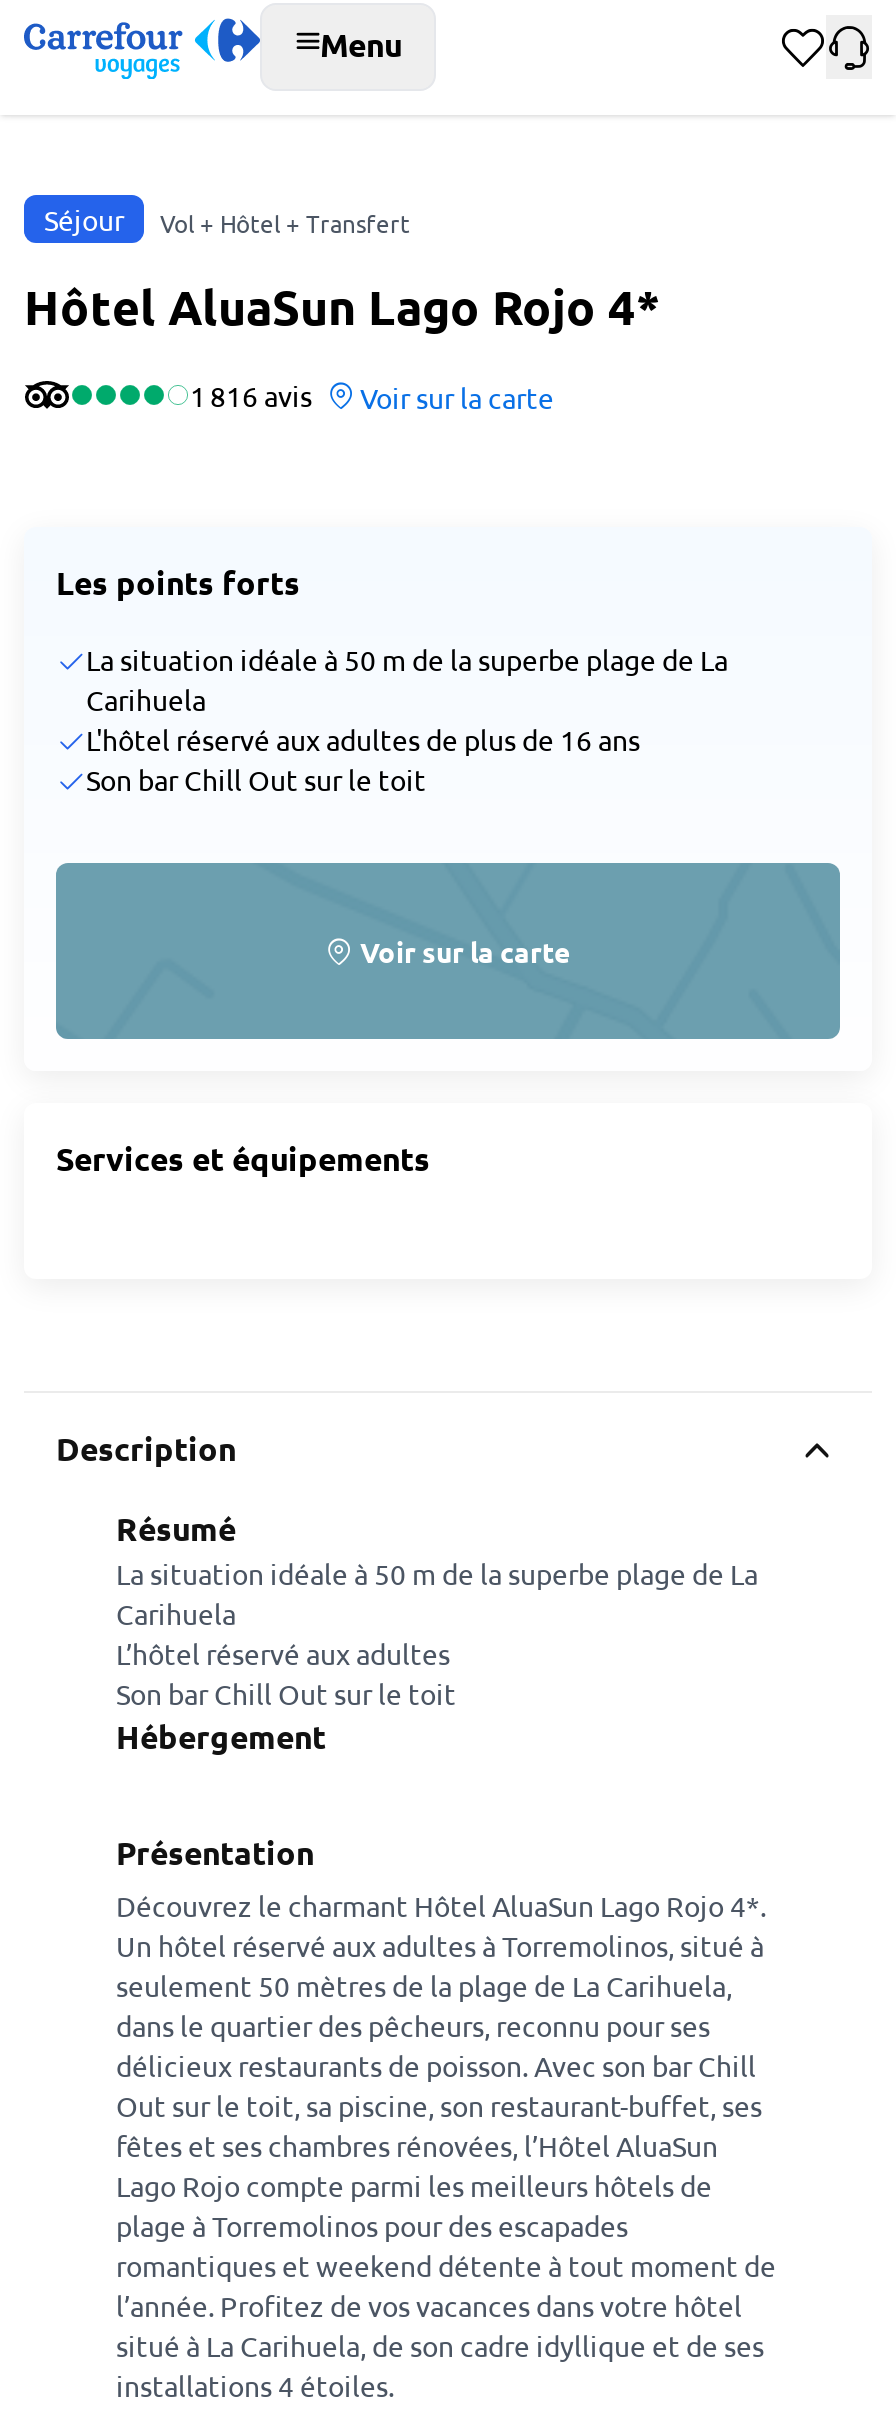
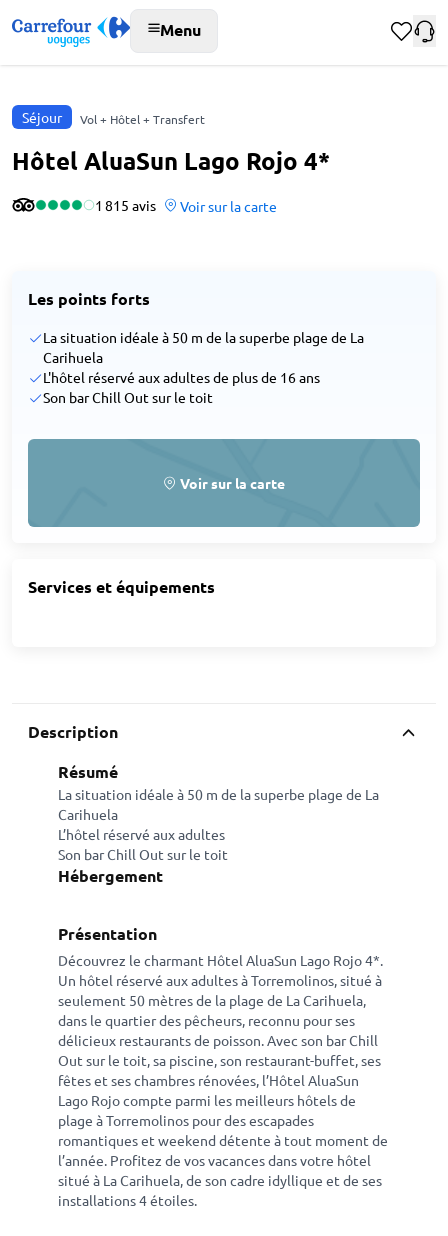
[190,377,554,415] 1 816 avis Voir sur la carte -> [95,196,277,215] 1 815 avis Voir sur la carte

